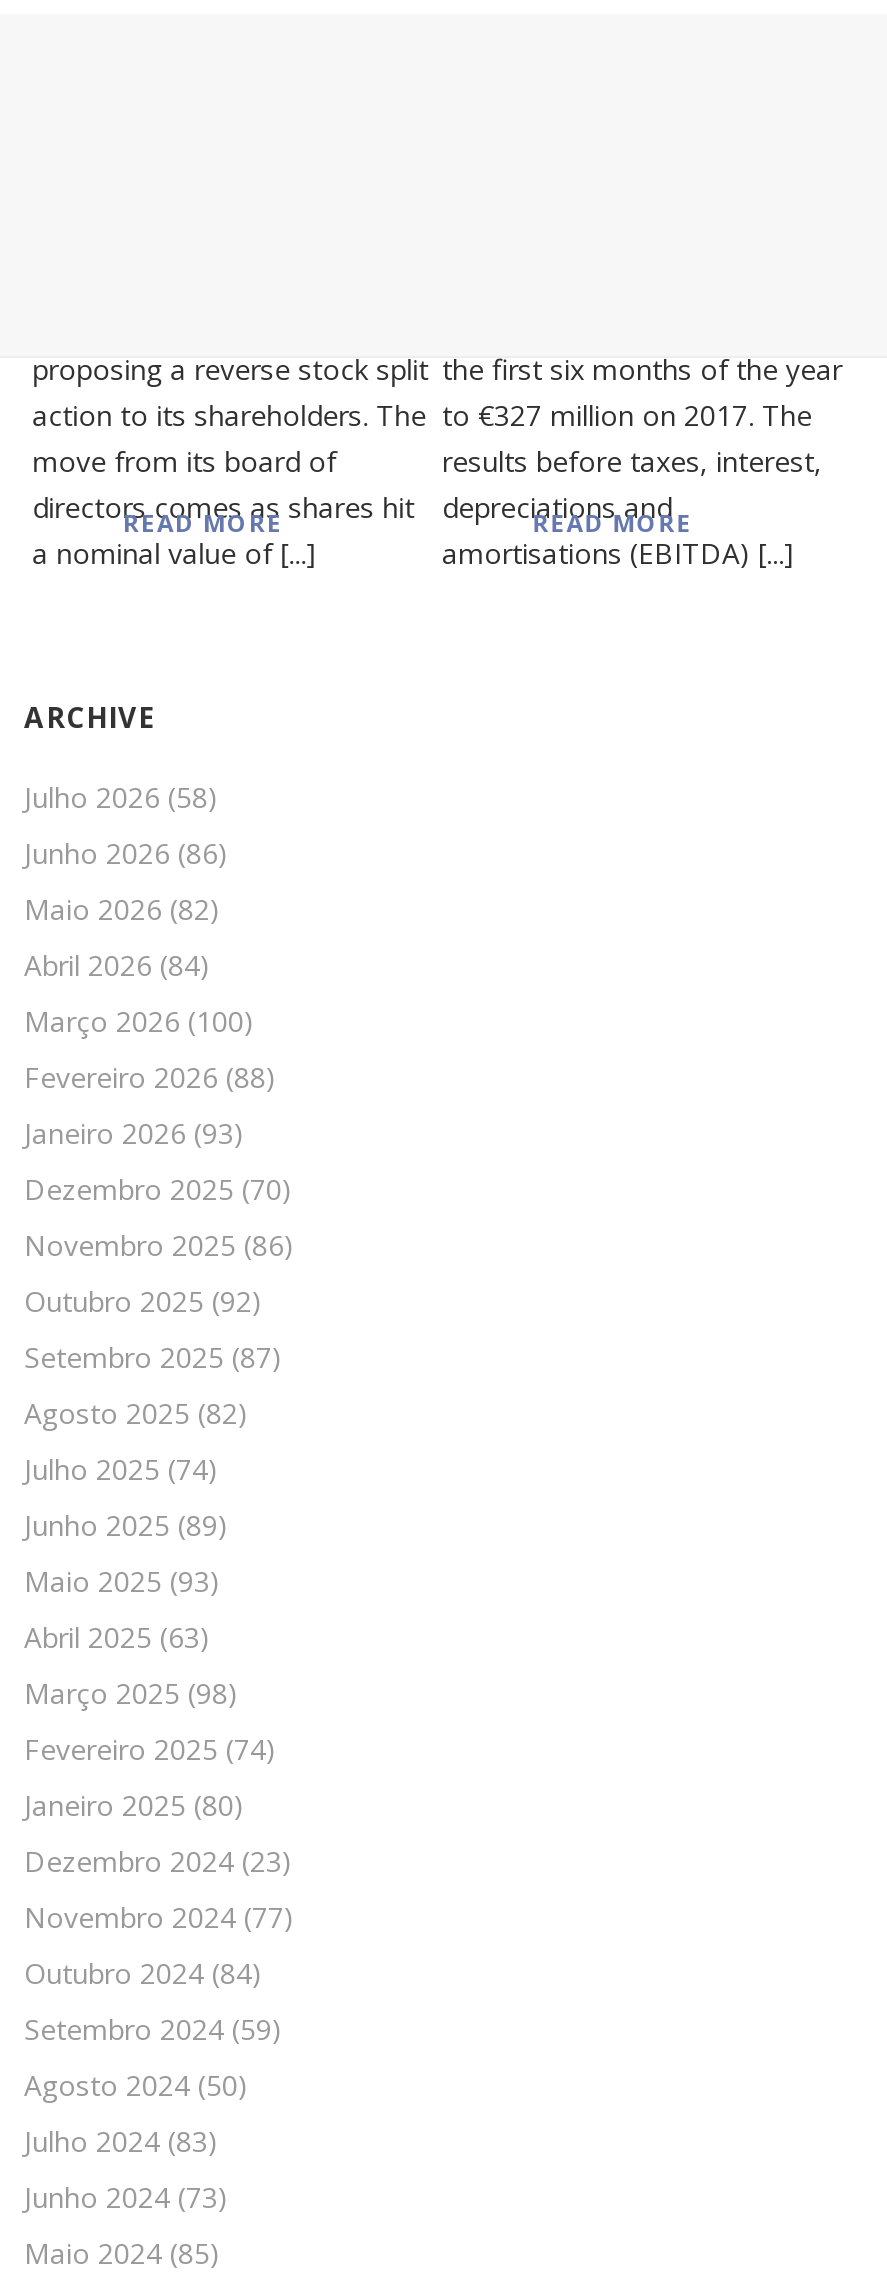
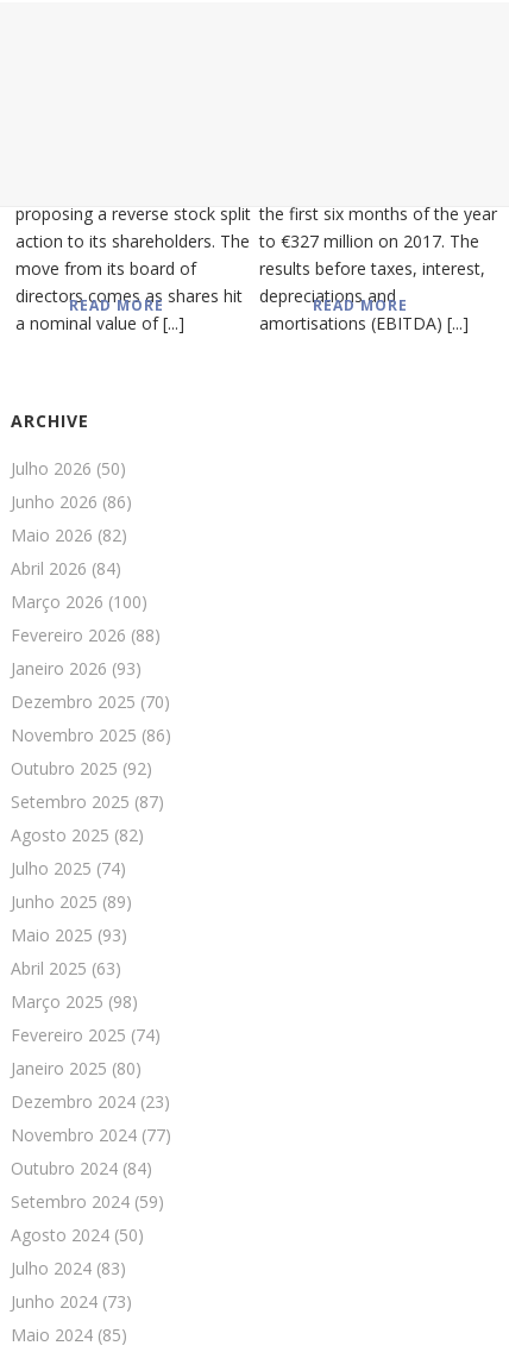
[24,778,218,816] Julho 2026 (58) -> [11,457,126,480] Julho 2026 (50)

